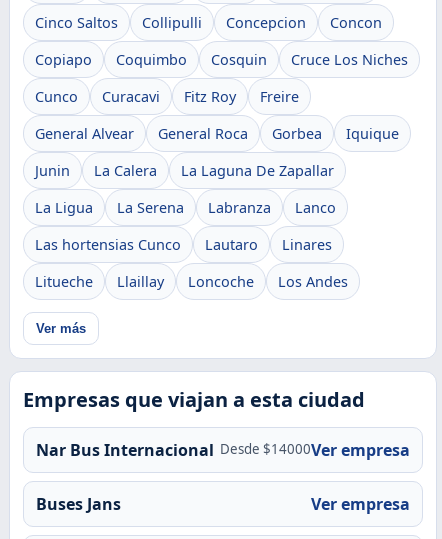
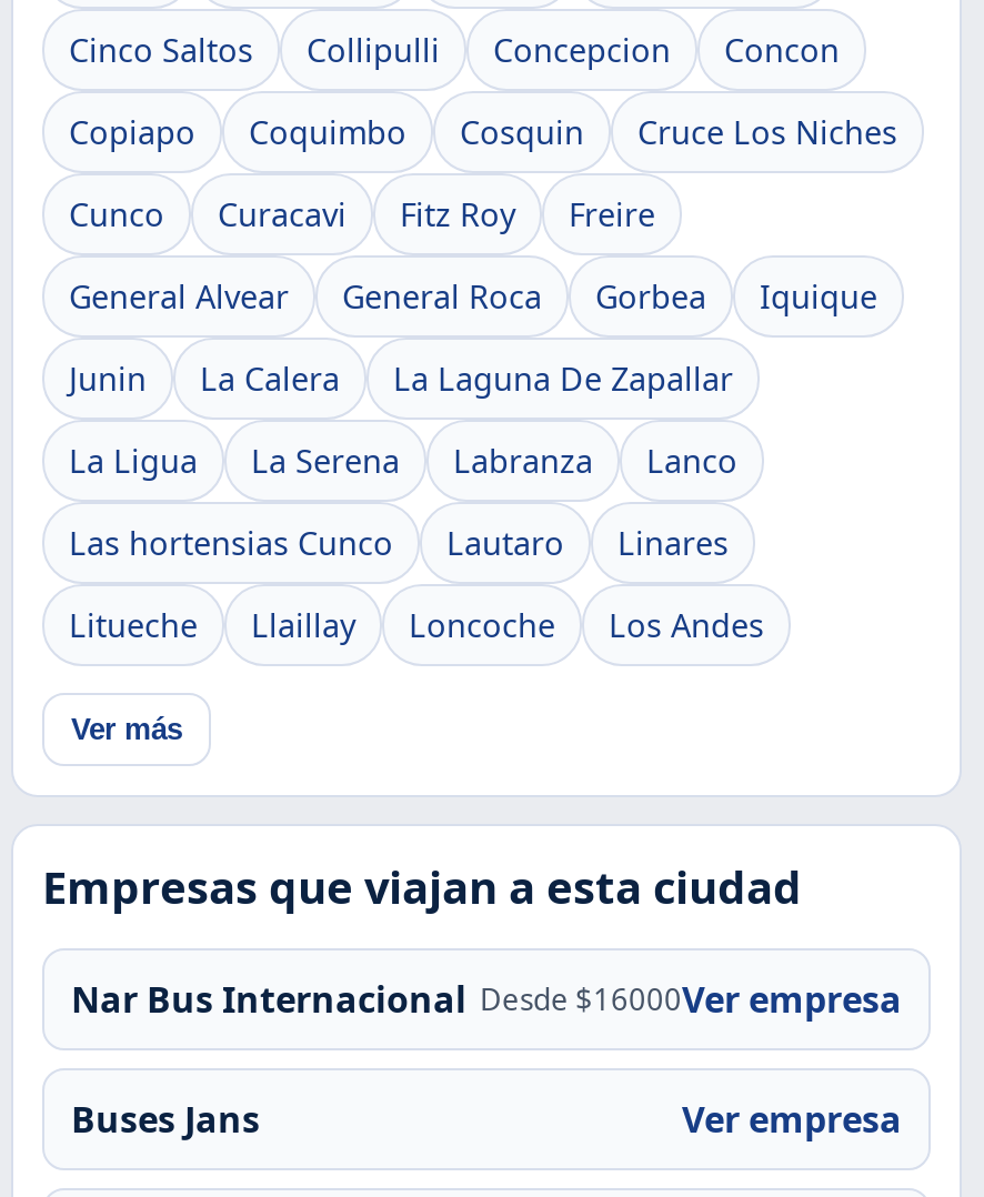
[36,439,410,461] Nar Bus Internacional Desde $14000Ver empresa -> [71,975,902,1024] Nar Bus Internacional Desde $16000Ver empresa

